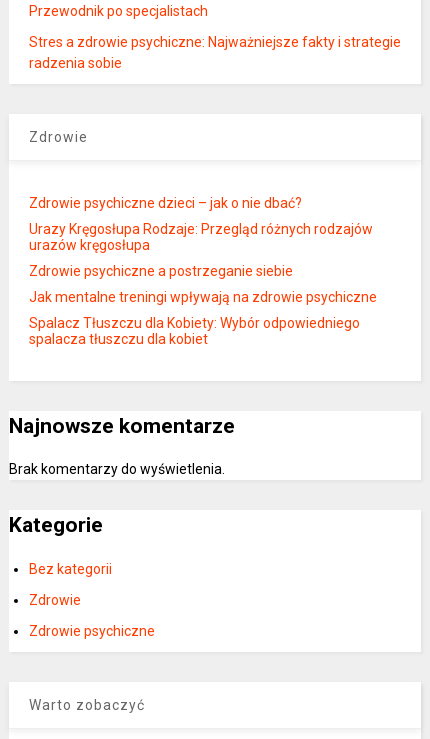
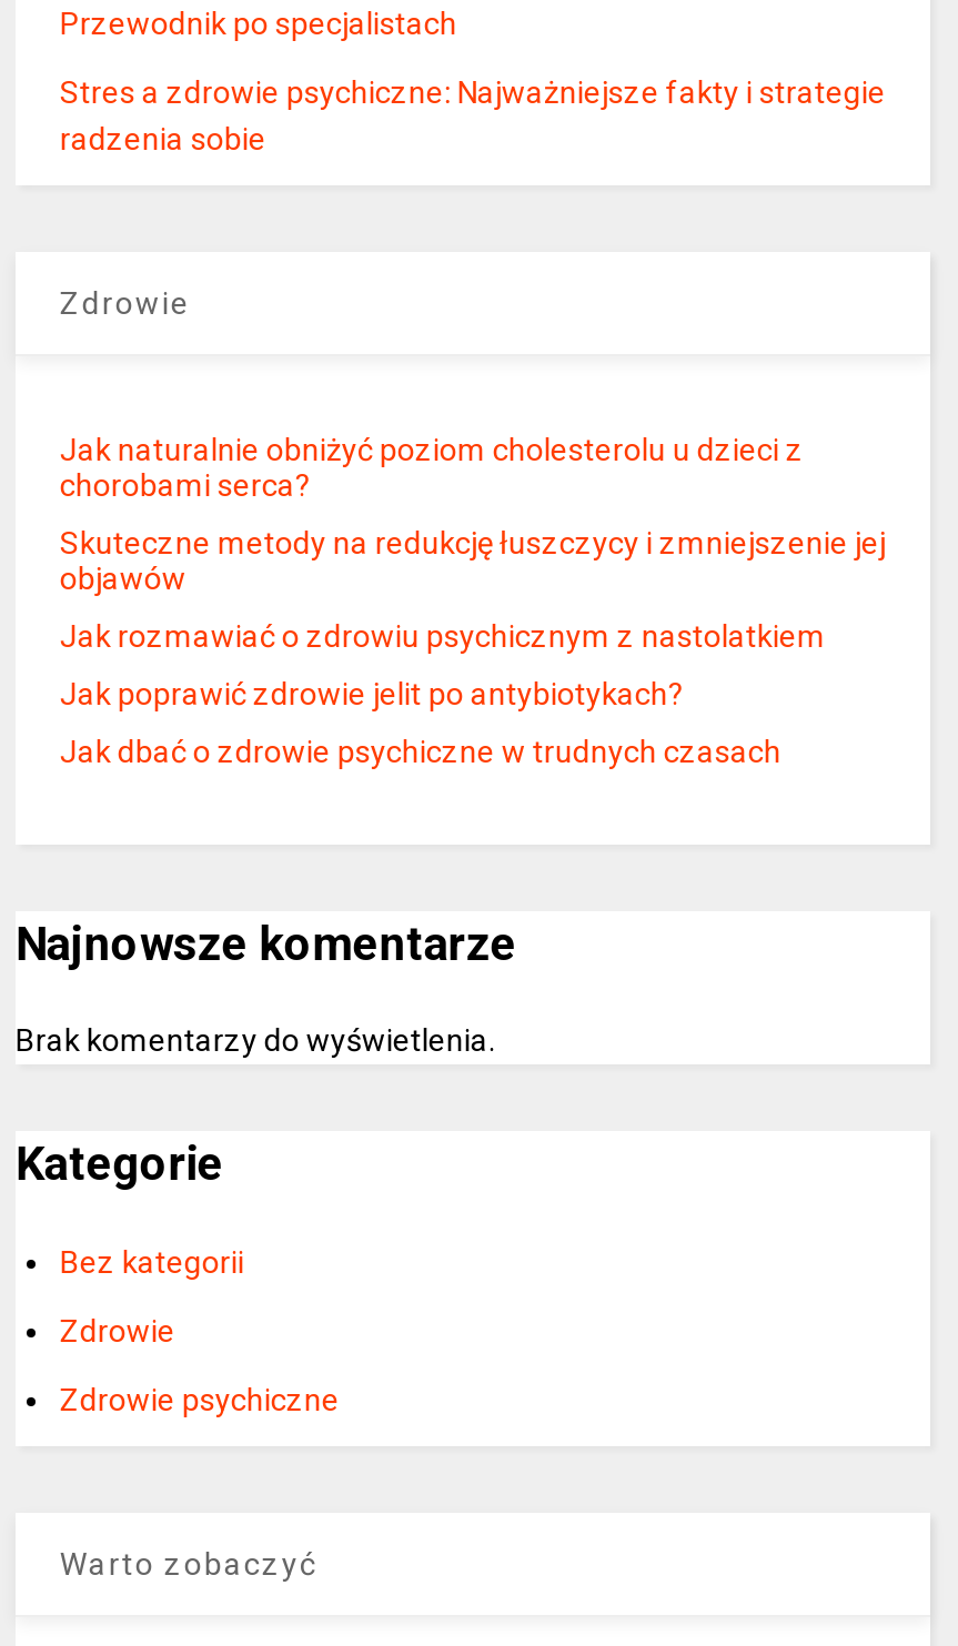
[29,195,302,211] Zdrowie psychiczne dzieci – jak o nie dbać? -> [60,432,803,503] Jak naturalnie obniżyć poziom cholesterolu u dzieci z | chorobami serca?
[29,221,373,253] Urazy Kręgosłupa Rodzaje: Przegląd różnych rodzajów | urazów kręgosłupa -> [60,525,886,596] Skuteczne metody na redukcję łuszczycy i zmniejszenie jej | objawów
[29,263,293,279] Zdrowie psychiczne a postrzeganie siebie -> [60,619,826,654] Jak rozmawiać o zdrowiu psychicznym z nastolatkiem
[29,289,377,305] Jak mentalne treningi wpływają na zdrowie psychiczne -> [60,676,684,712] Jak poprawić zdrowie jelit po antybiotykach?
[29,315,360,347] Spalacz Tłuszczu dla Kobiety: Wybór odpowiedniego | spalacza tłuszczu dla kobiet -> [60,734,781,770] Jak dbać o zdrowie psychiczne w trudnych czasach

